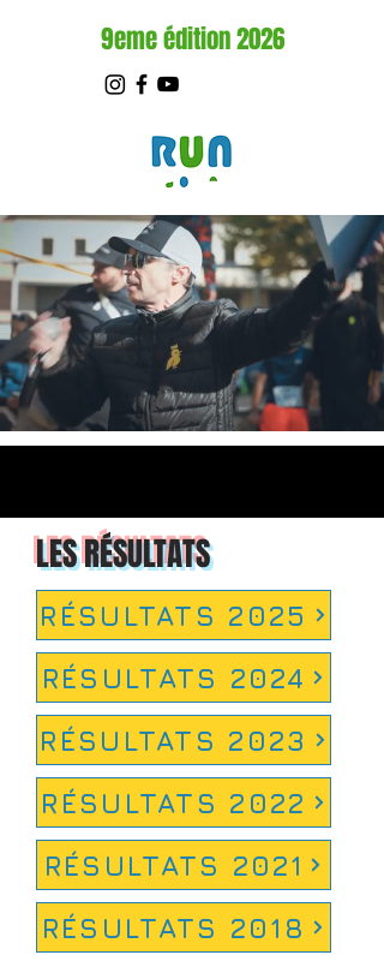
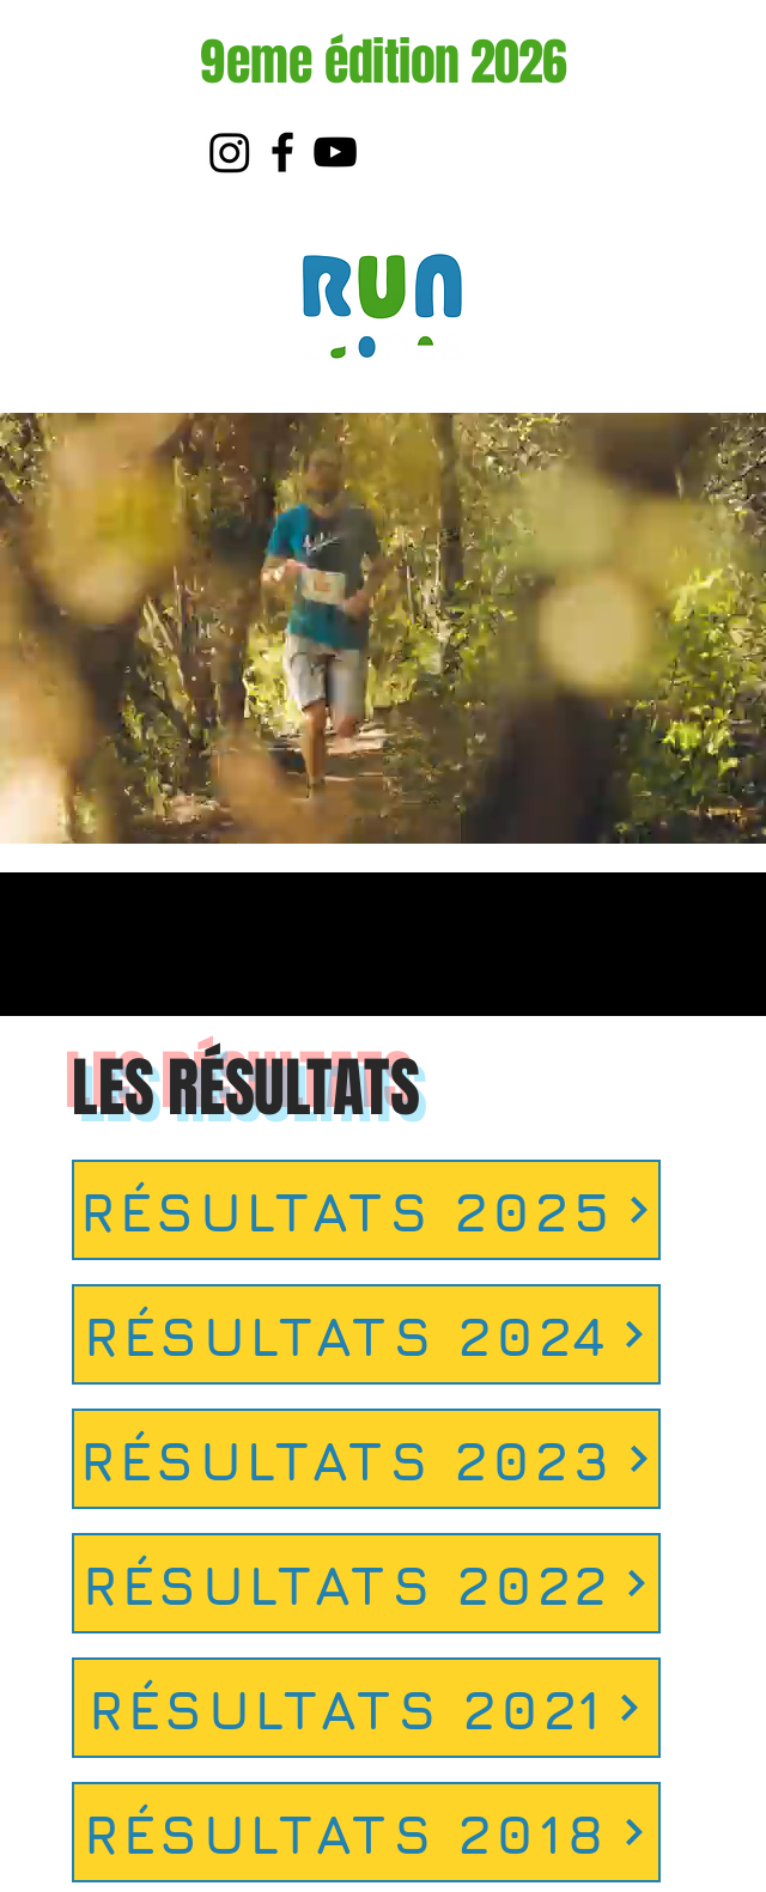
[4,214,380,432] [image] -> [7,410,759,846] [image]

